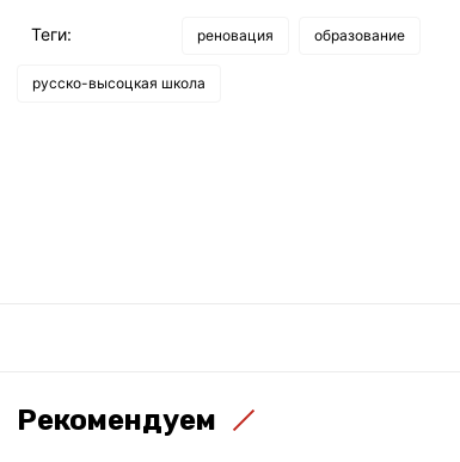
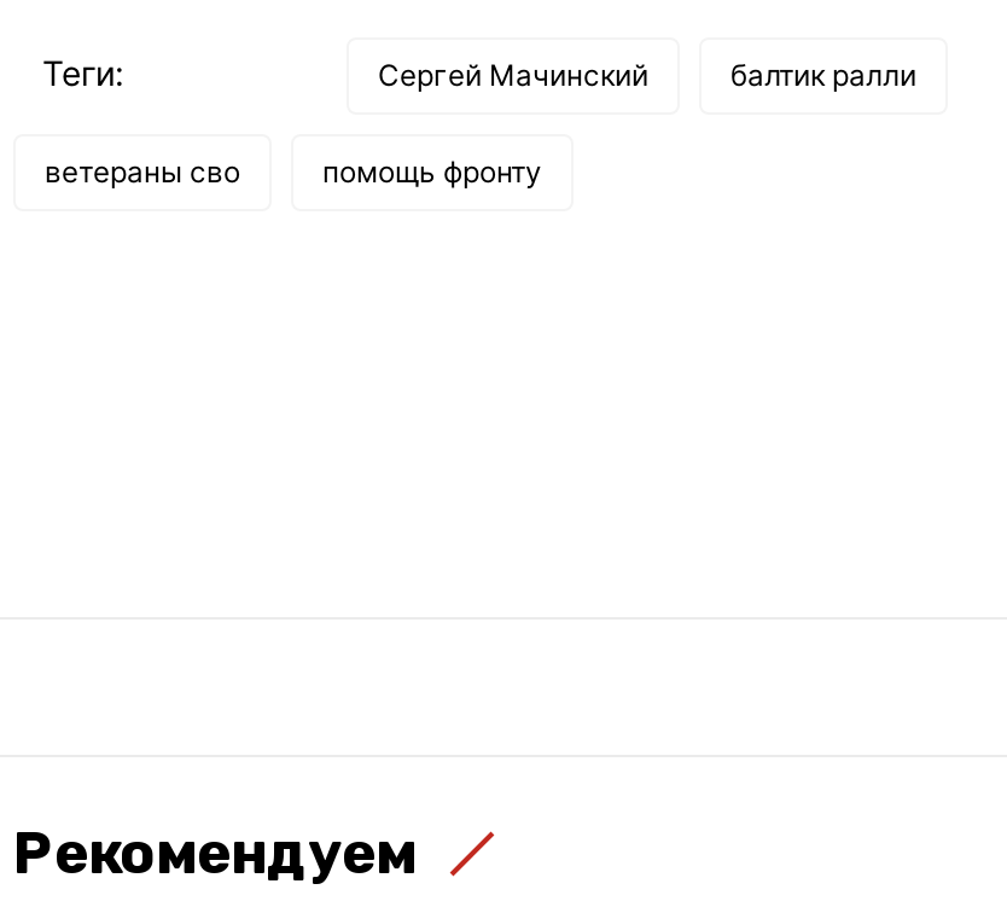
[197,27,405,45] реновация | образование -> [378,57,916,94] Сергей Мачинский | балтик ралли
[32,74,206,92] русско-высоцкая школа -> [45,154,542,190] ветераны сво | помощь фронту

